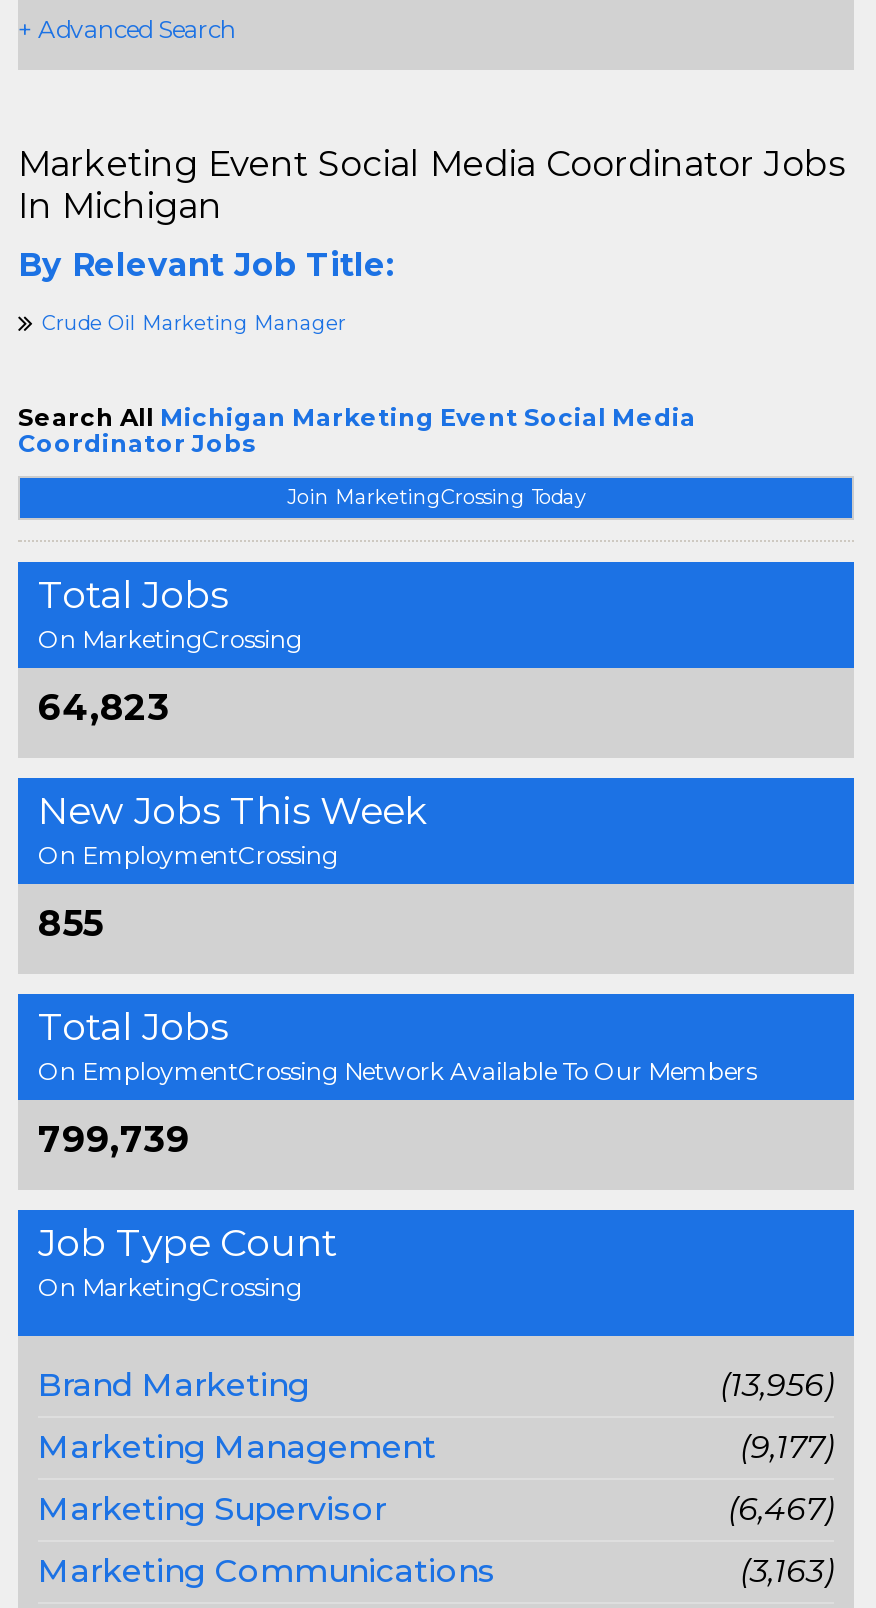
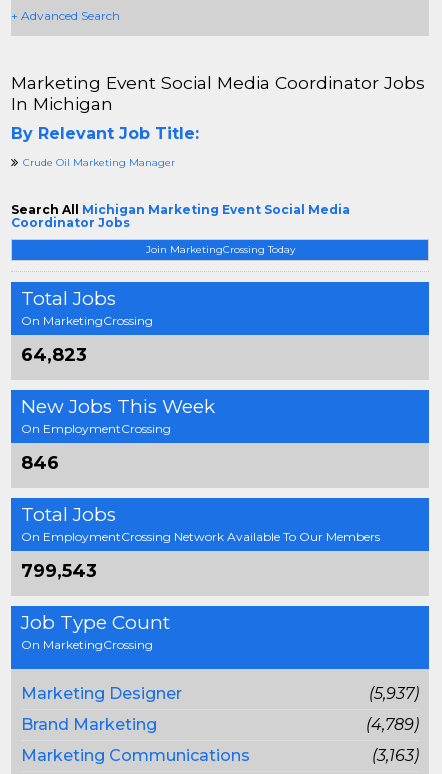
[38,902,102,946] 855 -> [21,452,59,474] 846
[38,1118,190,1162] 799,739 -> [21,560,97,582] 799,543
none -> [21,684,419,703] Marketing Designer | (5,937)
[38,1366,834,1528] (13,956) | Marketing Management | (9,177) | Marketing Supervisor | (6,467) -> [366,715,419,734] (4,789)
moved [38,1366,310,1404] -> [21,715,157,734]: Brand Marketing

